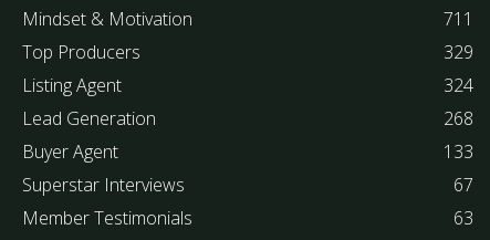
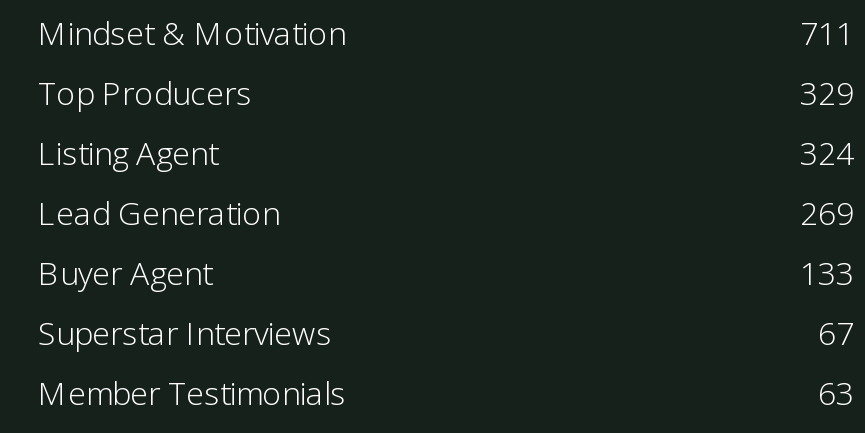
[444,106,473,131] 268 -> [800,190,854,234] 269

